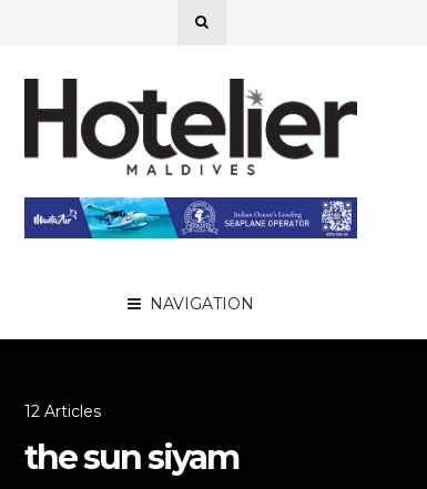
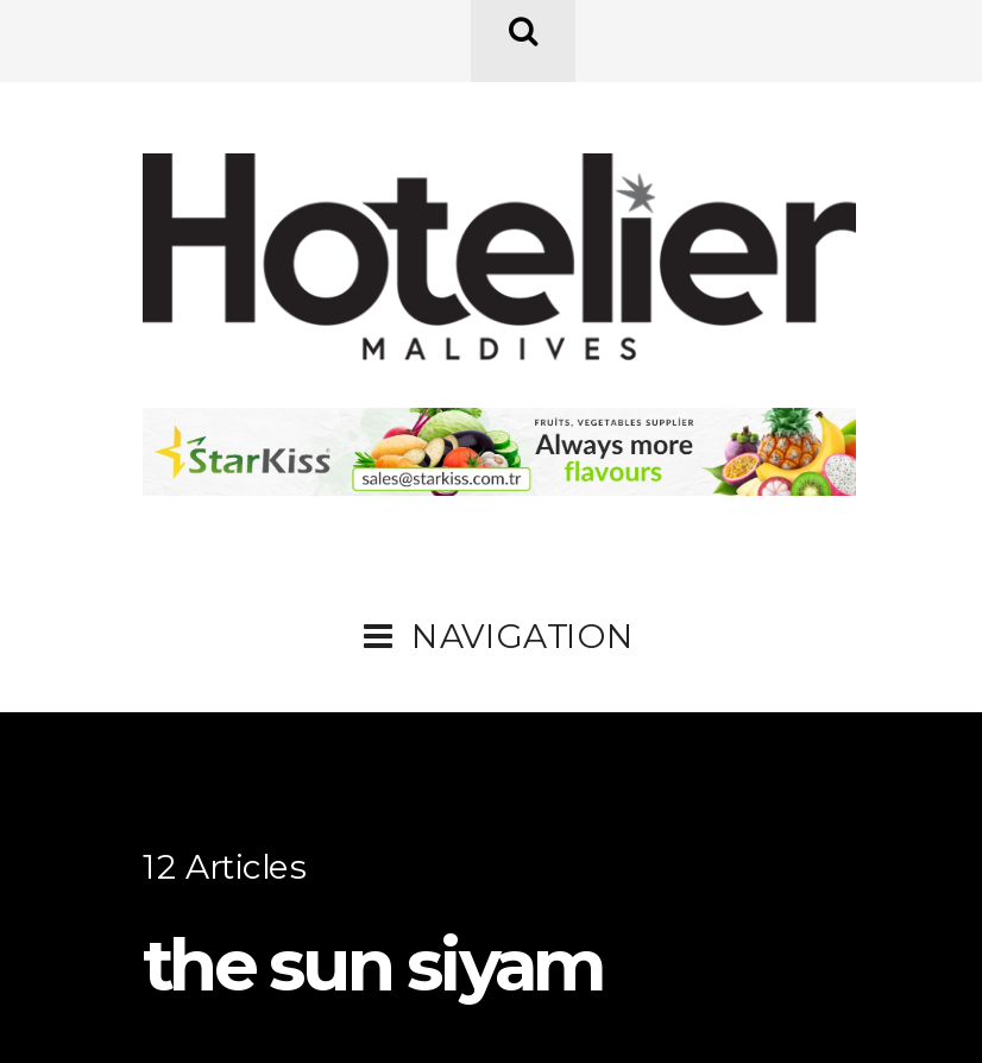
[23,196,358,240] [image] -> [143,405,858,498] [image]

